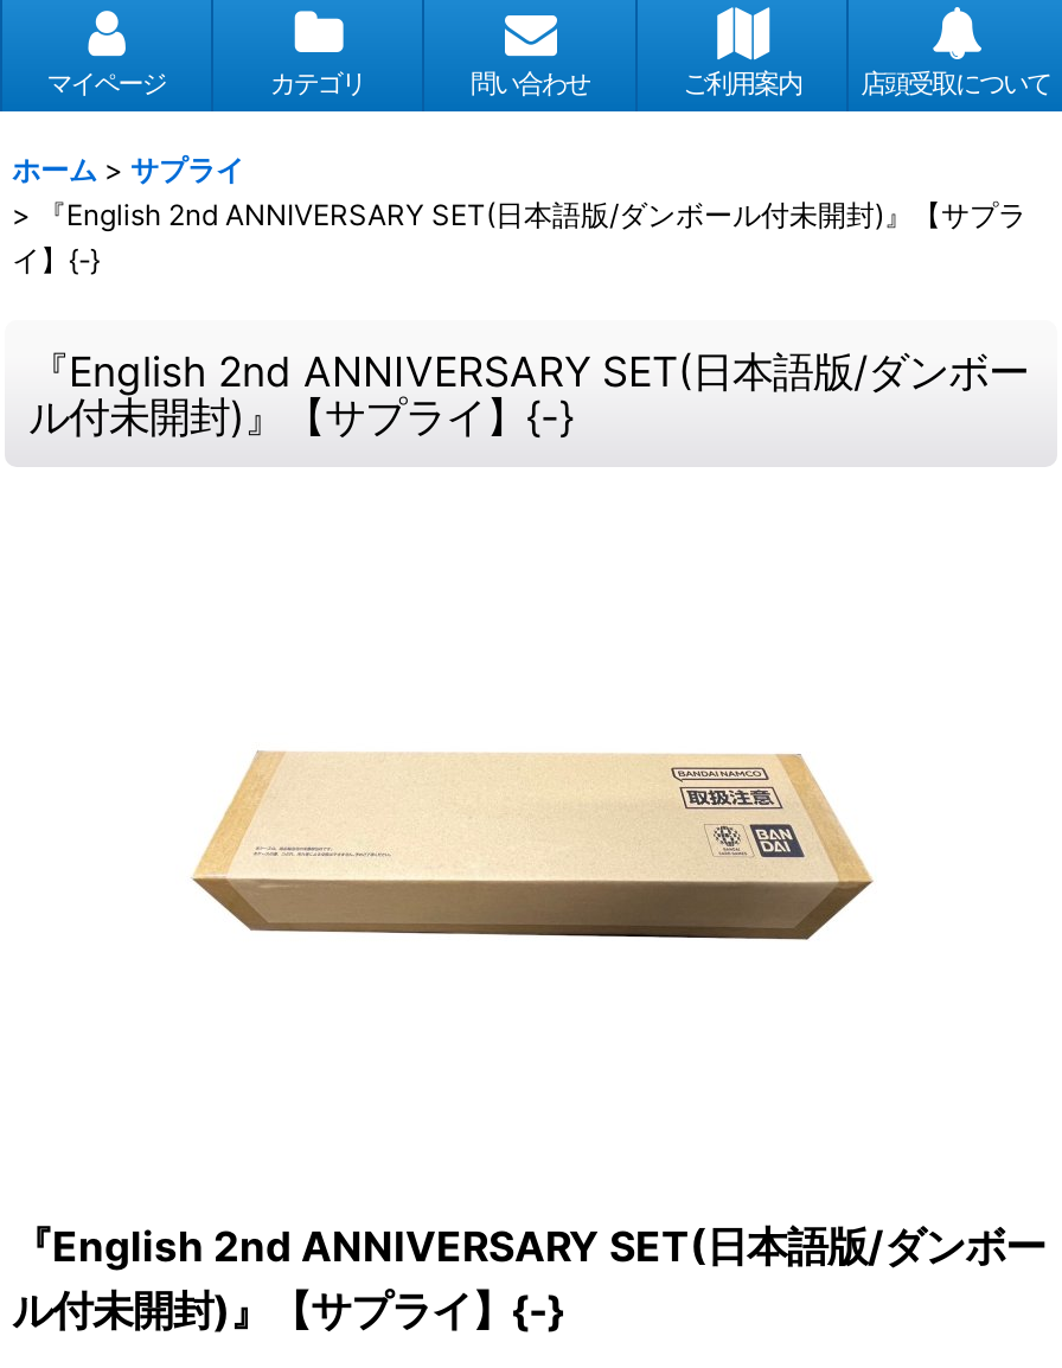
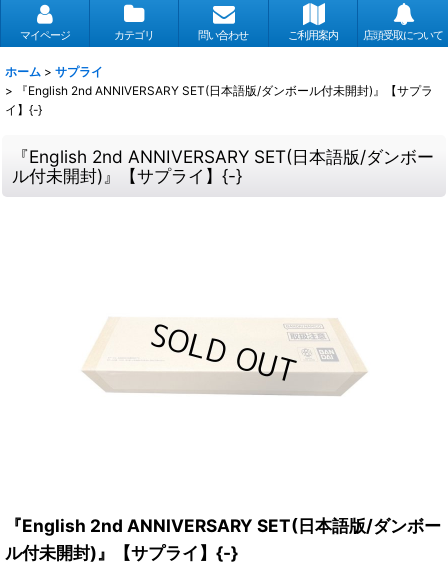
[194,752,872,941] [image] -> [83,318,366,395] [image]

